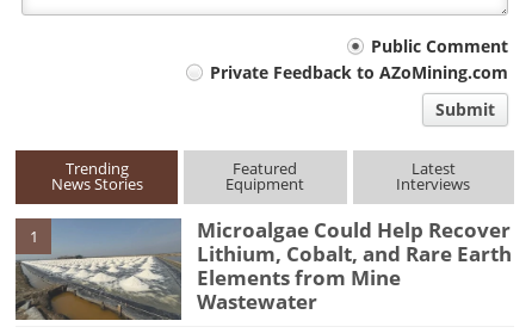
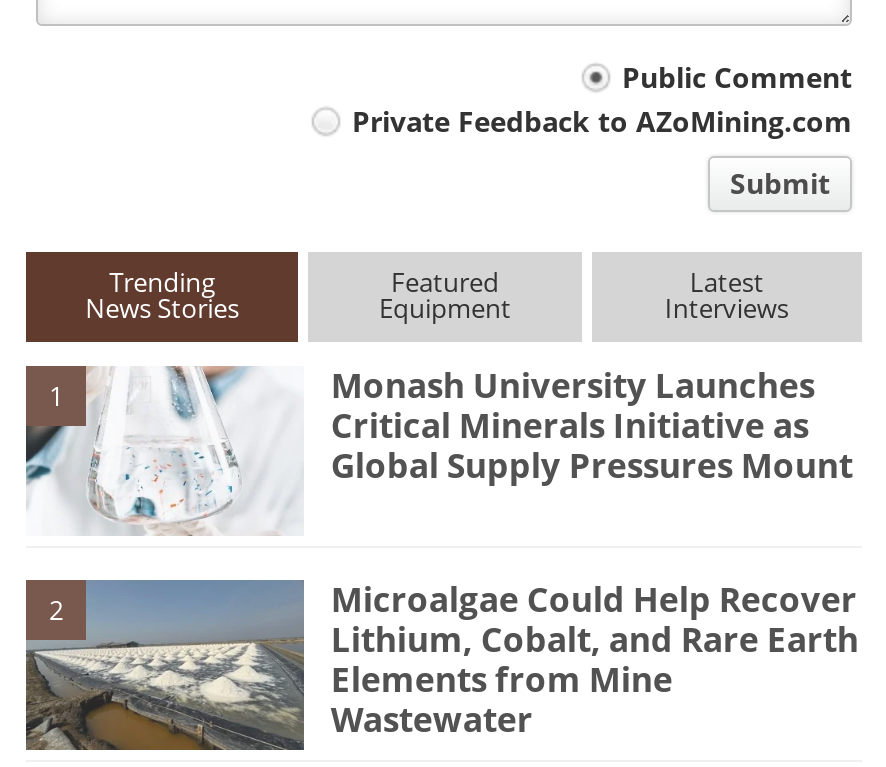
none -> [24,361,853,627] [image] | Monash University Launches | Critical Minerals Initiative as | Global Supply Pressures Mount | 2

